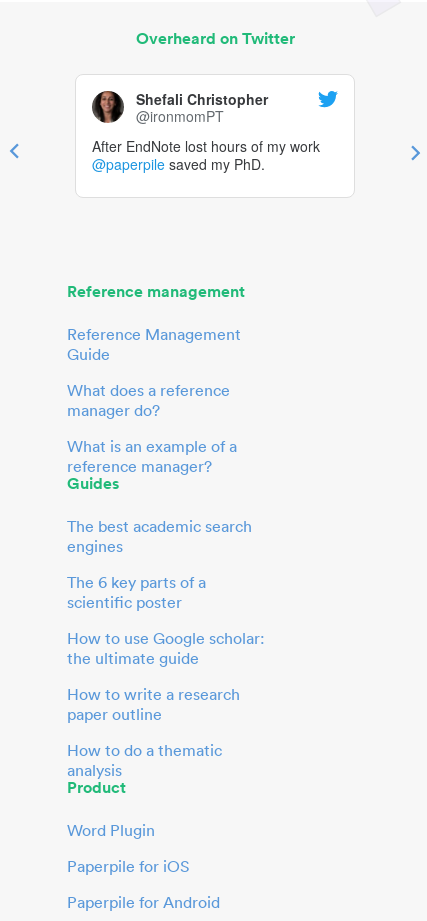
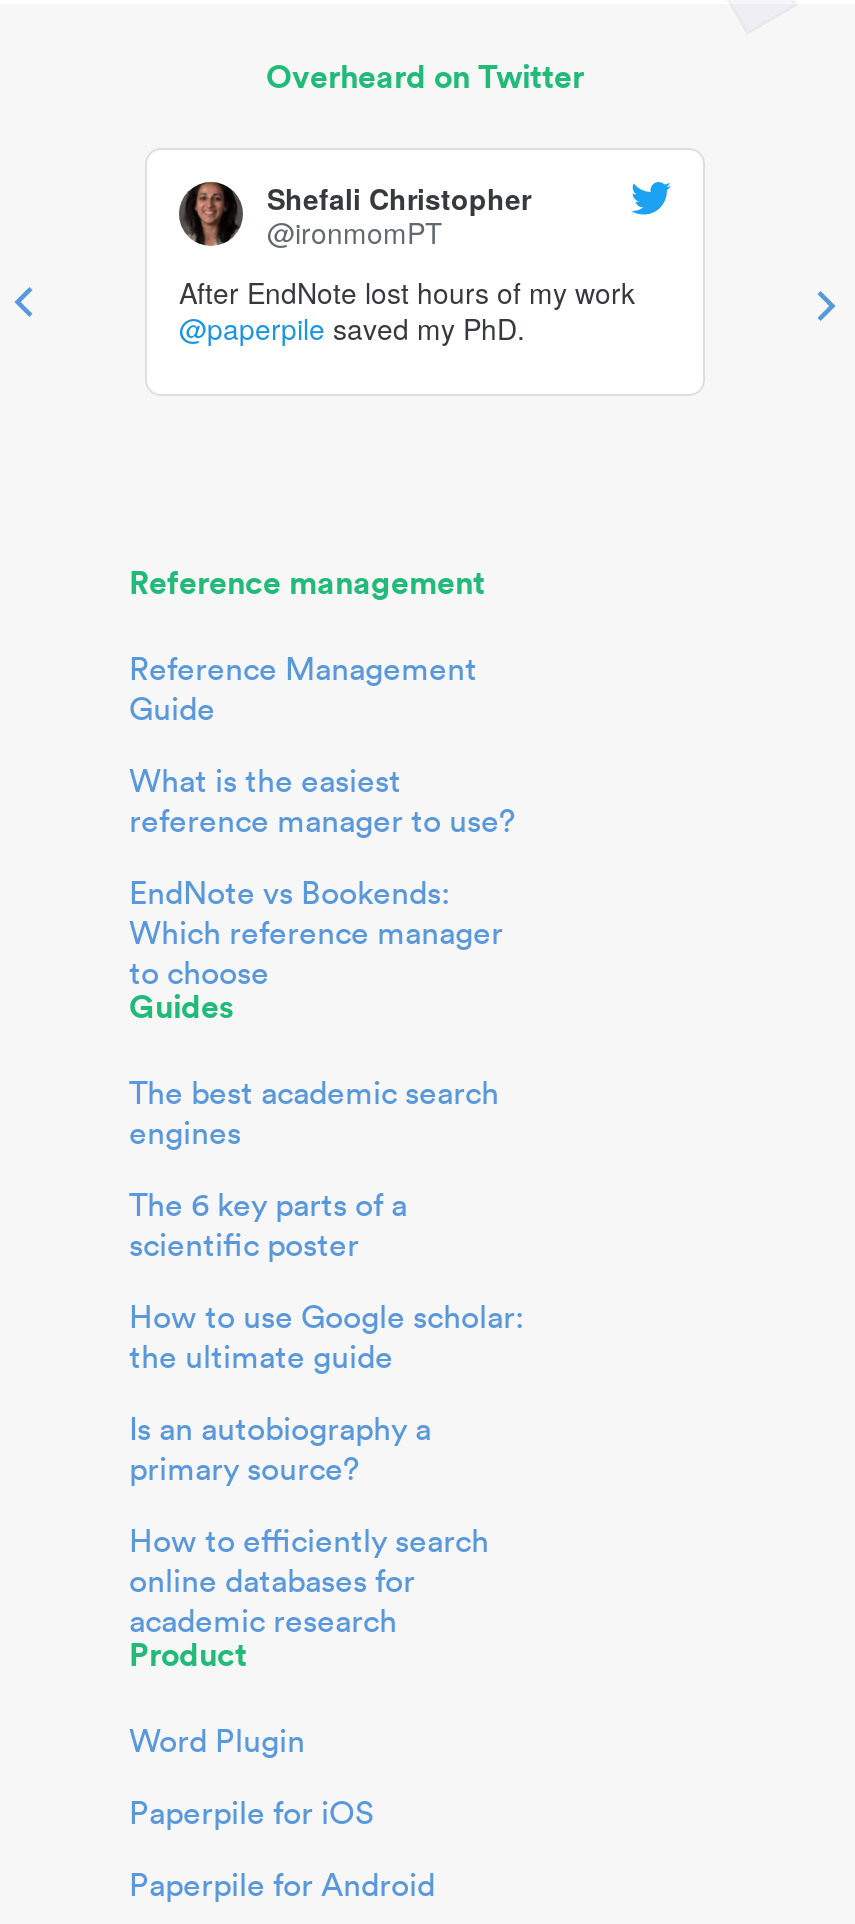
[67,380,230,420] What does a reference | manager do? -> [129,760,515,840] What is the easiest | reference manager to use?
[67,436,237,476] What is an example of a | reference manager? -> [129,872,503,992] EndNote vs Bookends: | Which reference manager | to choose
[67,684,240,724] How to write a research | paper outline -> [129,1408,431,1488] Is an autobiography a | primary source?
[67,740,222,780] How to do a thematic | analysis -> [129,1520,489,1640] How to efficiently search | online databases for | academic research

